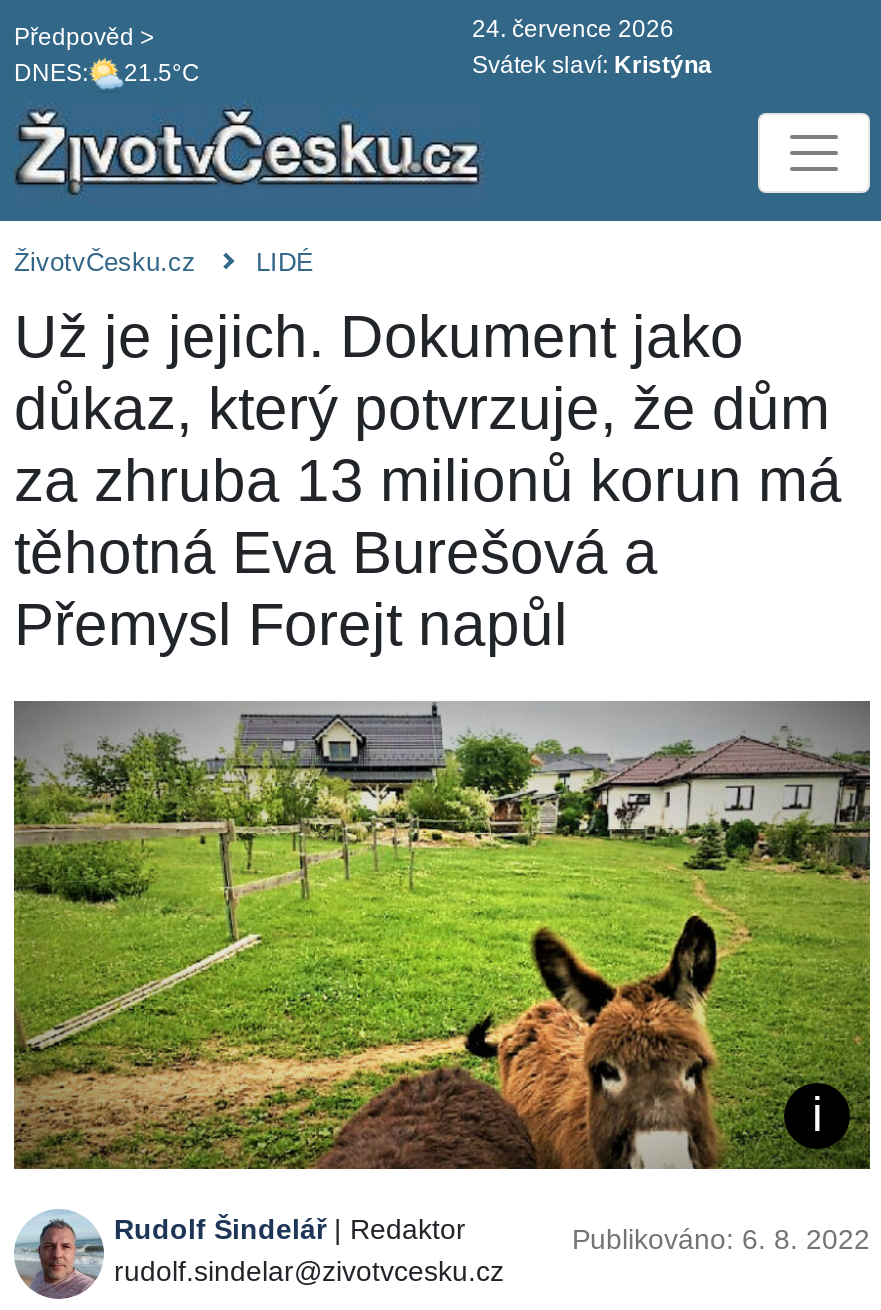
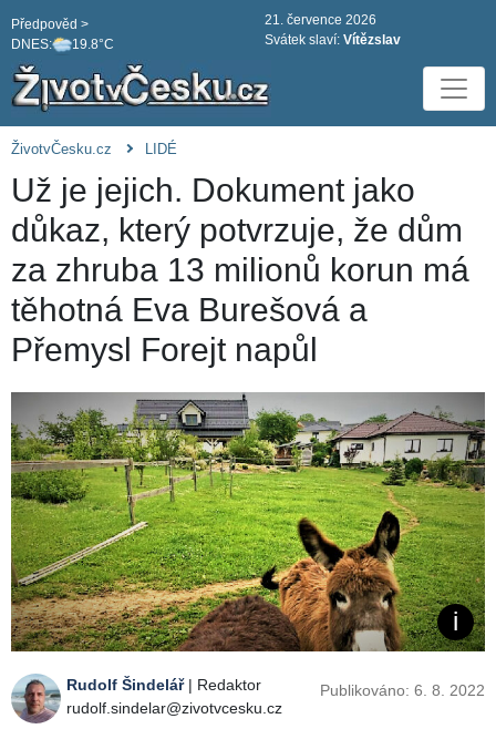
[472,15,674,43] 24. července 2026 -> [265,12,376,28] 21. července 2026
[14,60,200,88] DNES: 21.5°C -> [11,37,114,53] DNES: 19.8°C
[472,51,712,79] Svátek slaví: Kristýna -> [265,32,401,48] Svátek slaví: Vítězslav

